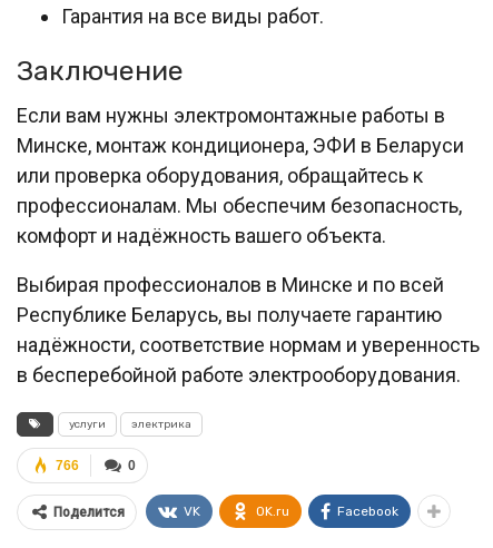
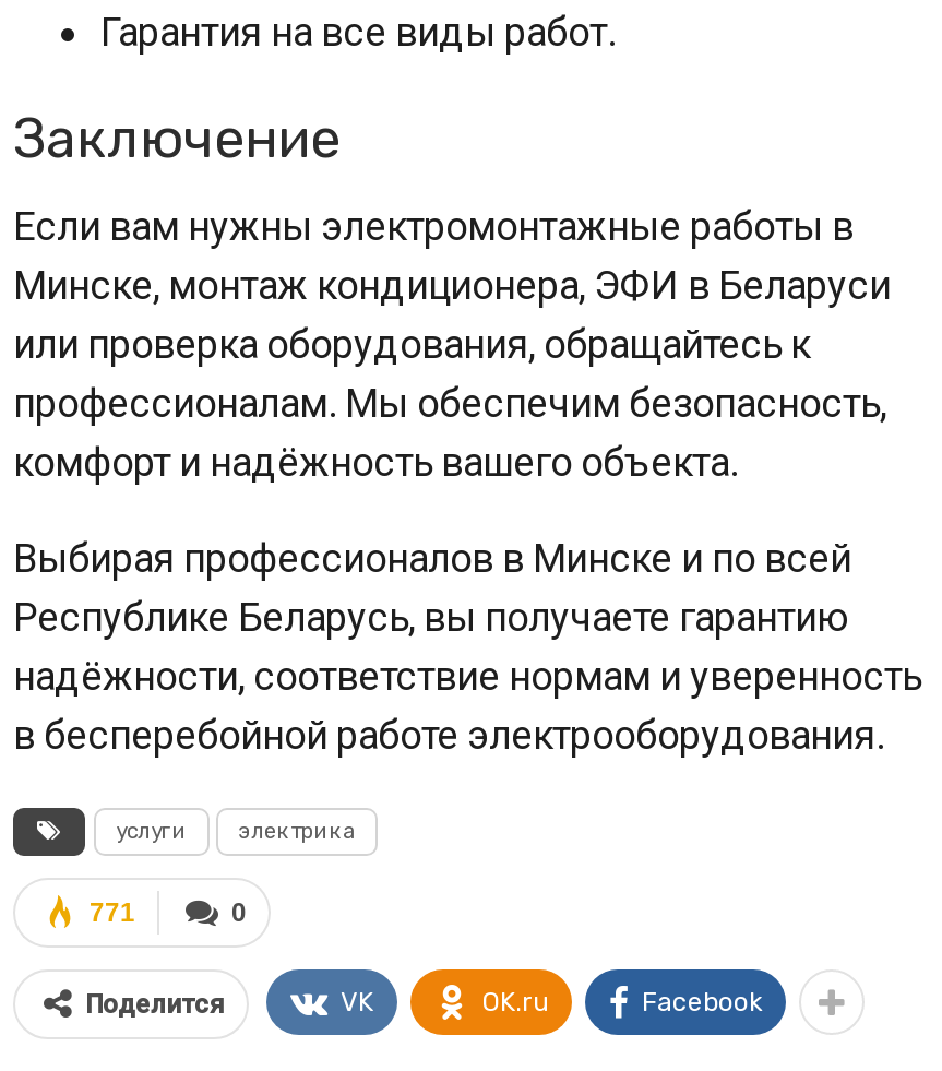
[56,458,79,473] 766 -> [90,897,135,928] 771

